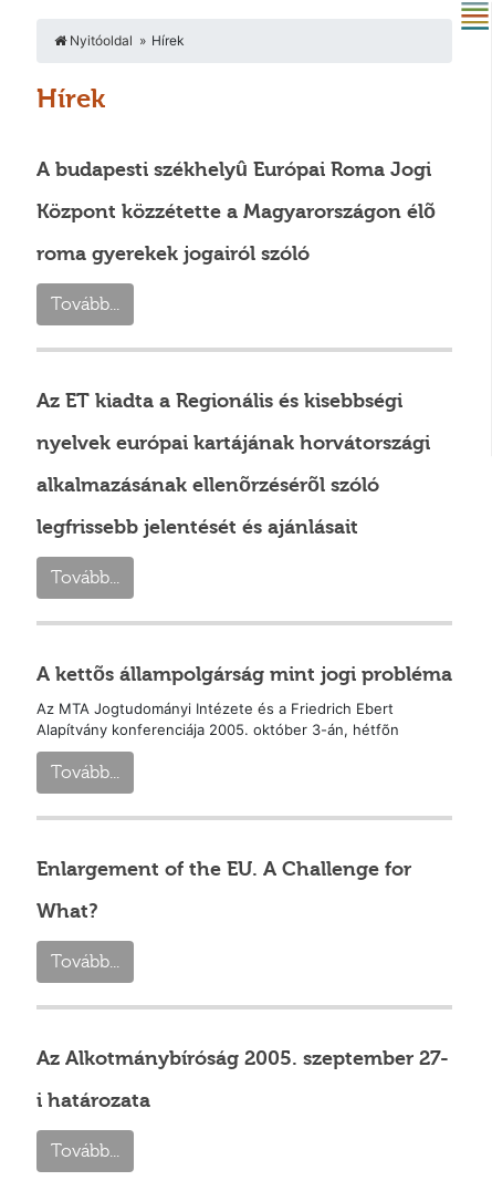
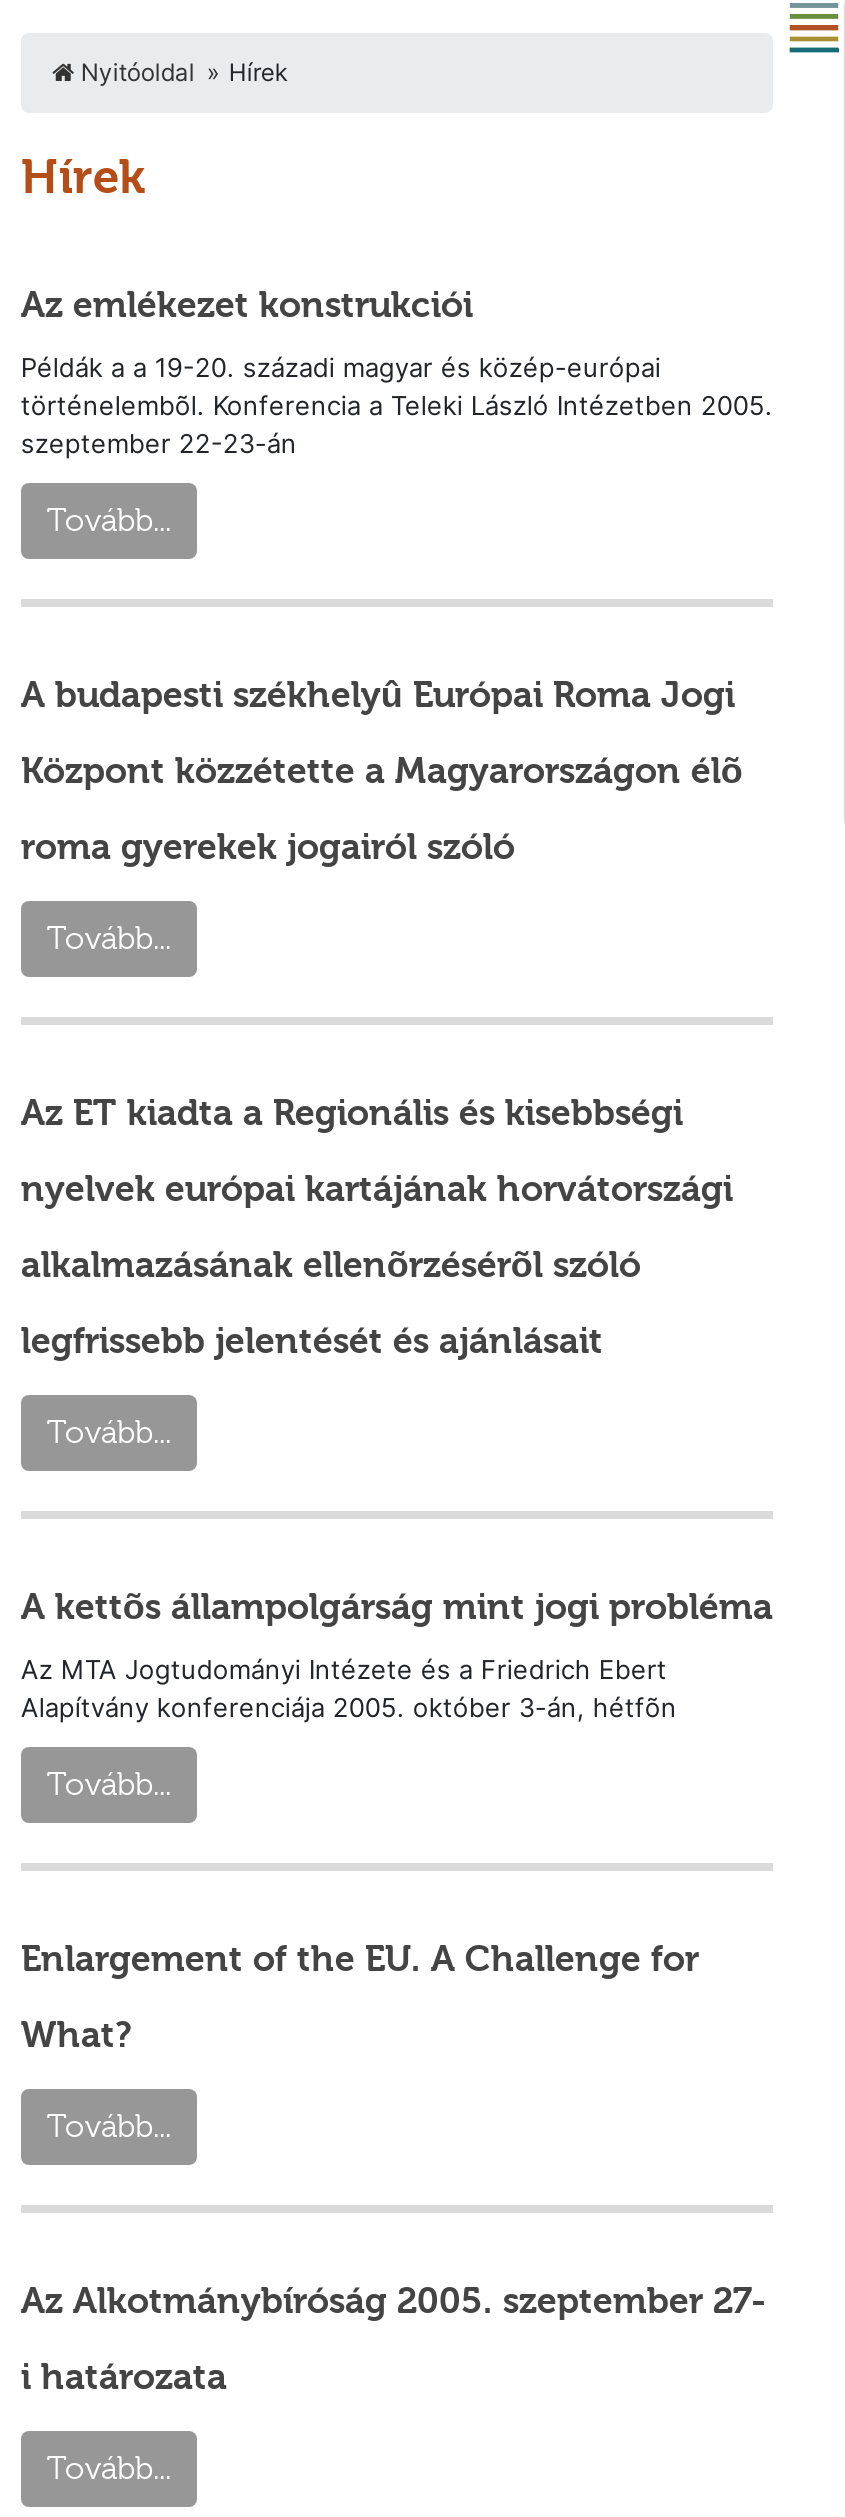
none -> [21,283,773,539] Az emlékezet konstrukciói | Példák a a 19-20. századi magyar és közép-európai | történelembõl. Konferencia a Teleki László Intézetben 2005. | szeptember 22-23-án | Tovább...

